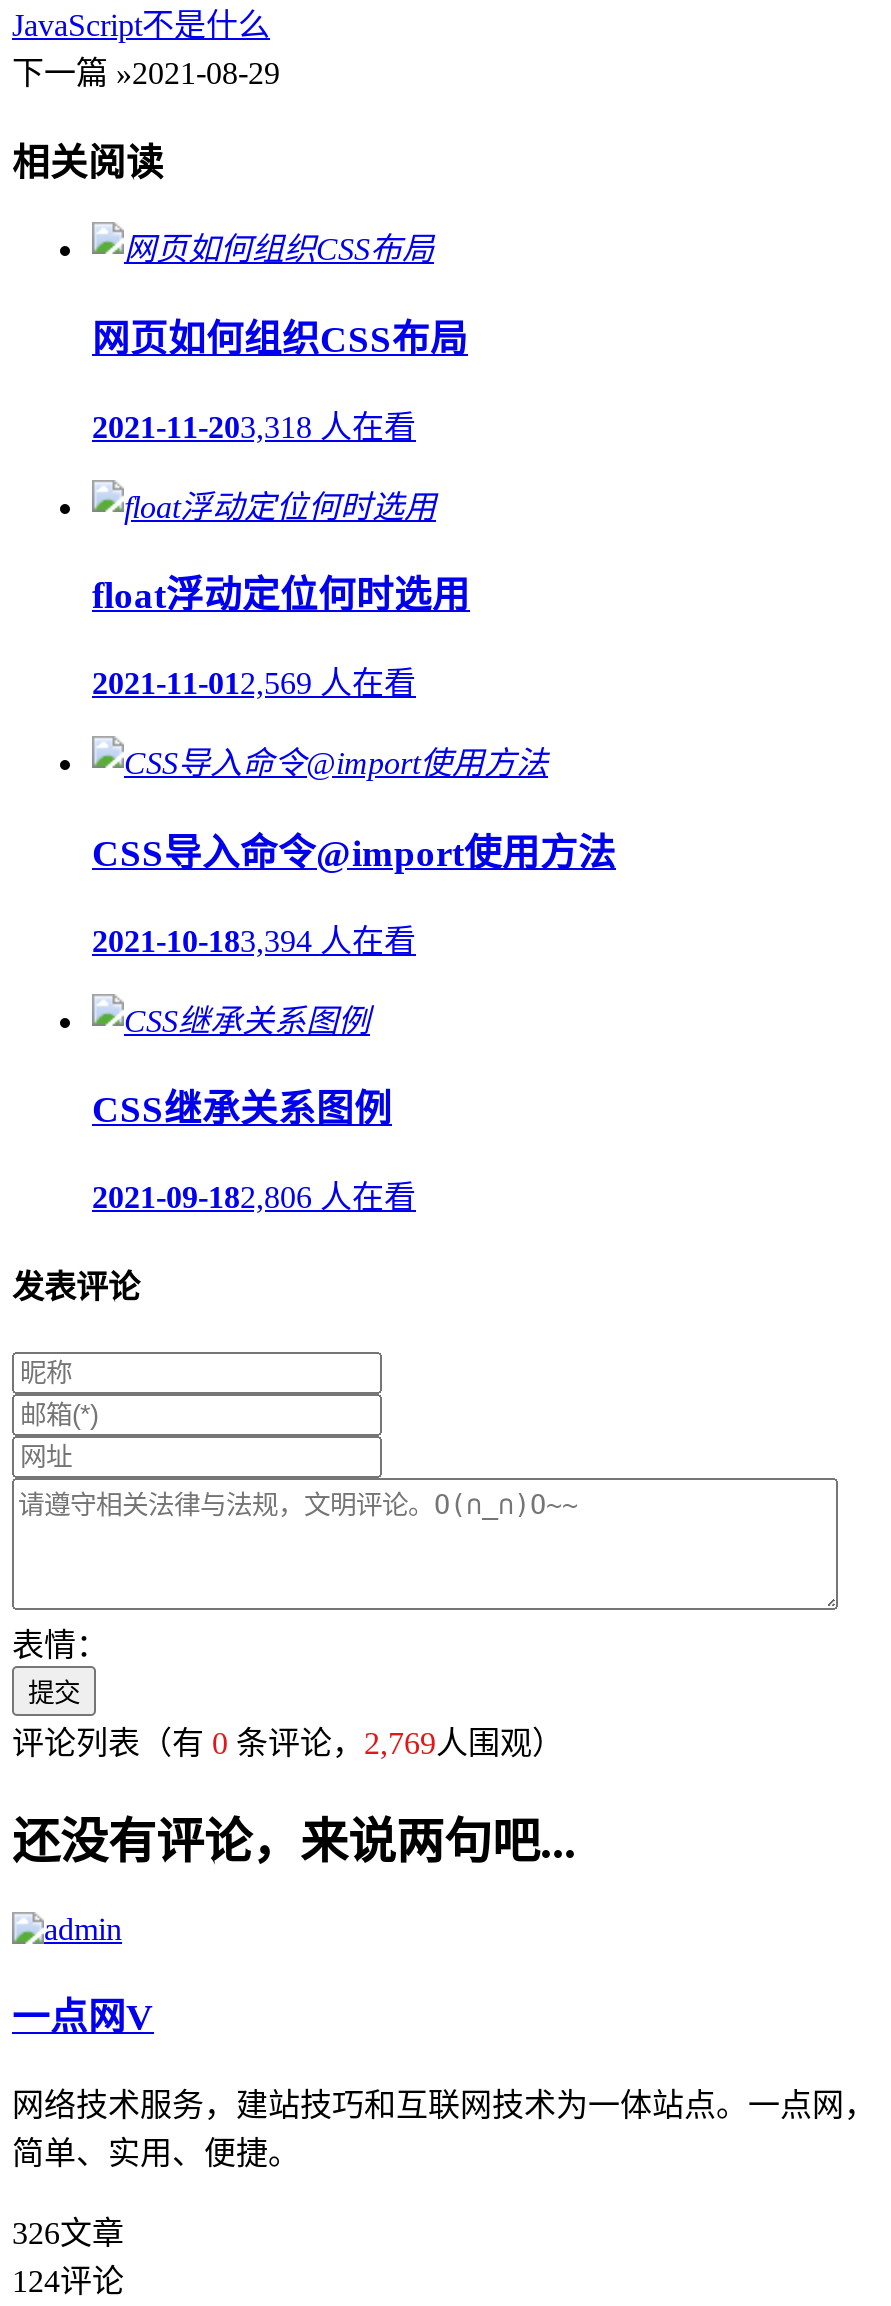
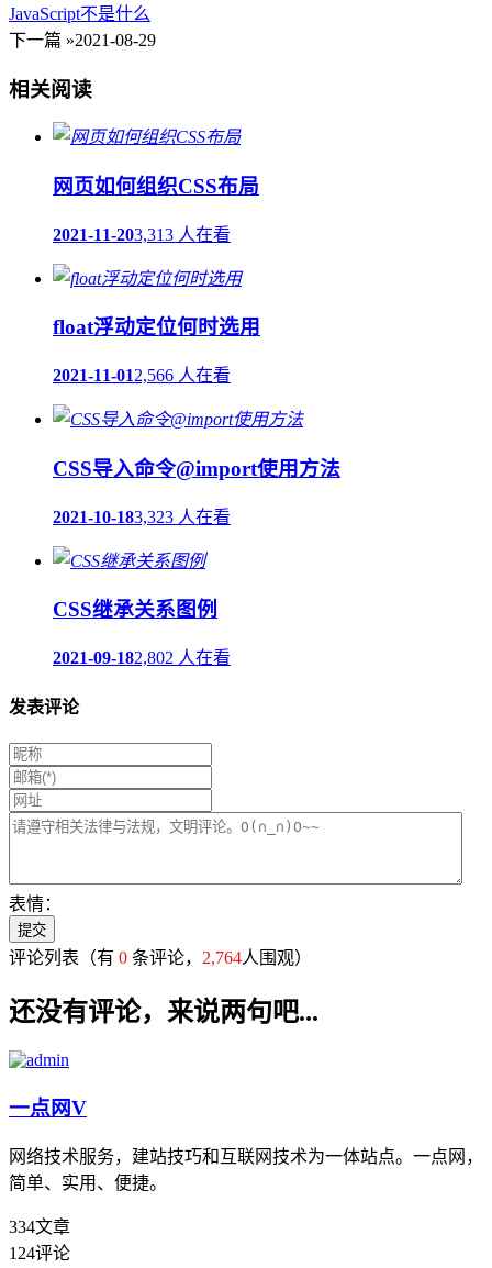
[92,409,416,443] 2021-11-203,318 人在看 -> [53,225,231,244] 2021-11-203,313 人在看
[92,666,416,700] 2021-11-012,569 人在看 -> [53,366,231,385] 2021-11-012,566 人在看
[92,923,416,957] 2021-10-183,394 人在看 -> [53,507,231,526] 2021-10-183,323 人在看
[92,1180,416,1214] 2021-09-182,806 人在看 -> [53,648,231,667] 2021-09-182,802 人在看
[12,1725,564,1759] 评论列表（有0条评论，2,769人围观） -> [9,948,312,966] 评论列表（有0条评论，2,764人围观）
[12,2216,124,2250] 326文章 -> [9,1217,70,1236] 334文章

